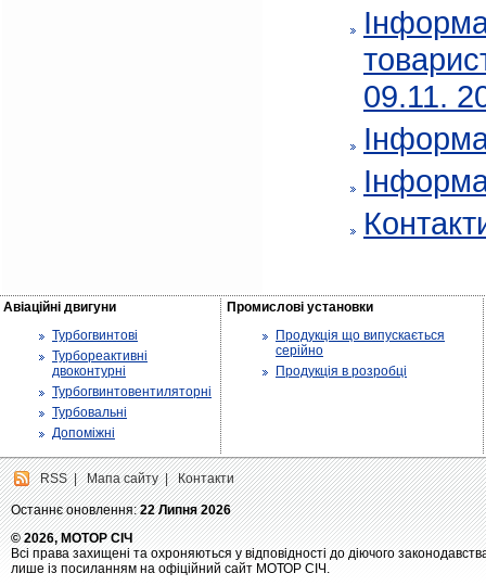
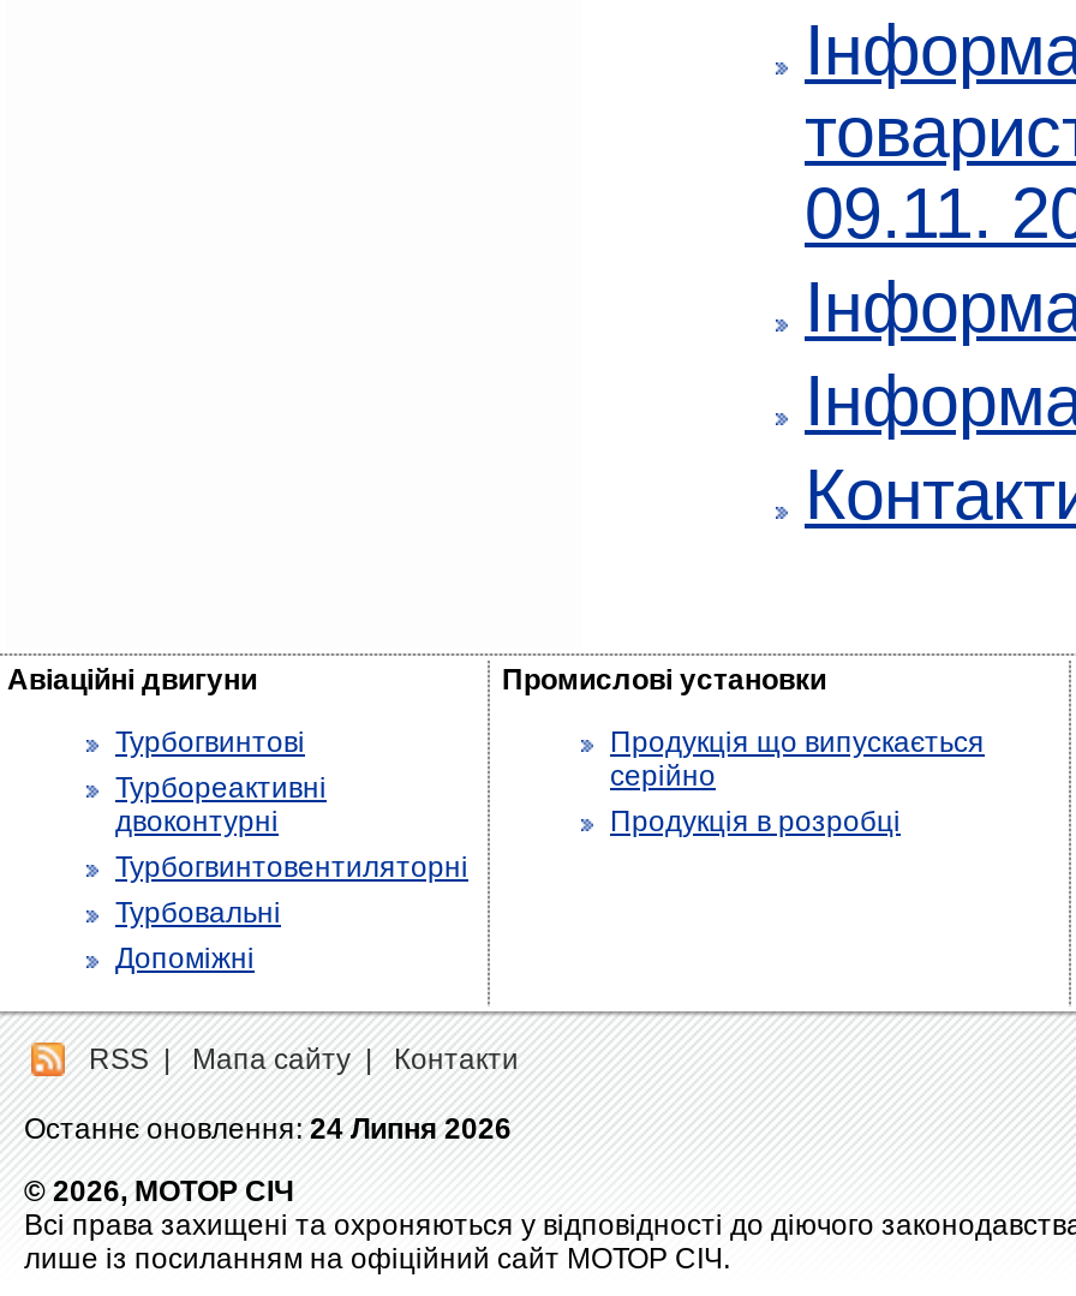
[11,502,231,518] Останнє оновлення: 22 Липня 2026 -> [24,1112,512,1146] Останнє оновлення: 24 Липня 2026

